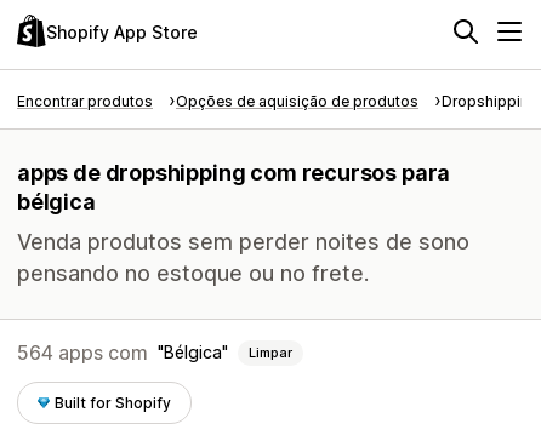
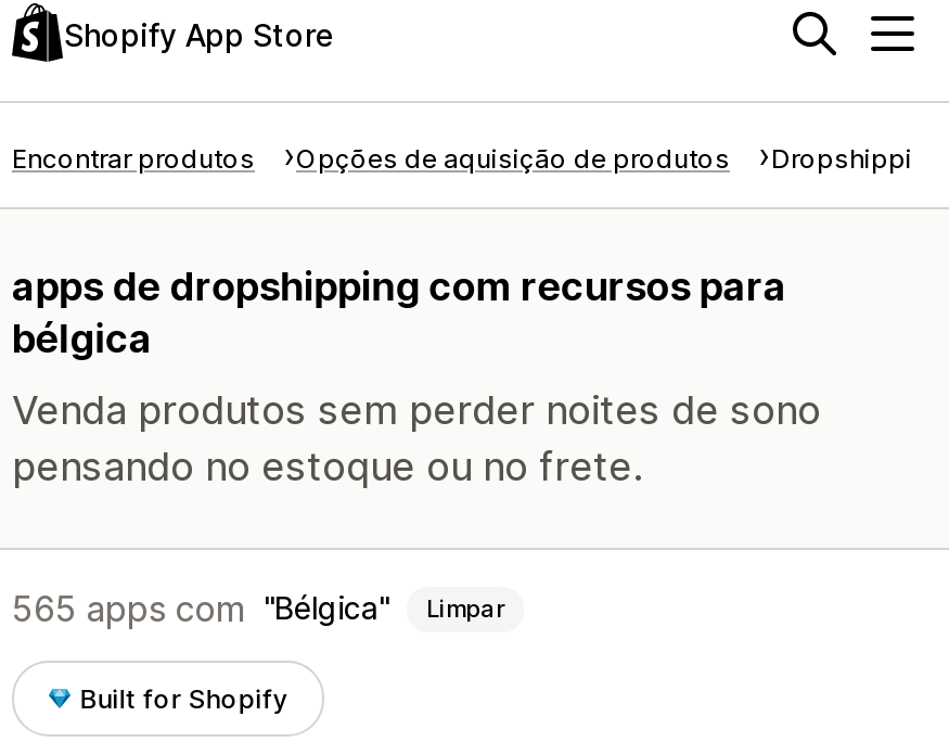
[17,340,292,365] 564 apps com Bélgica Limpar -> [12,587,504,630] 565 apps com Bélgica Limpar

